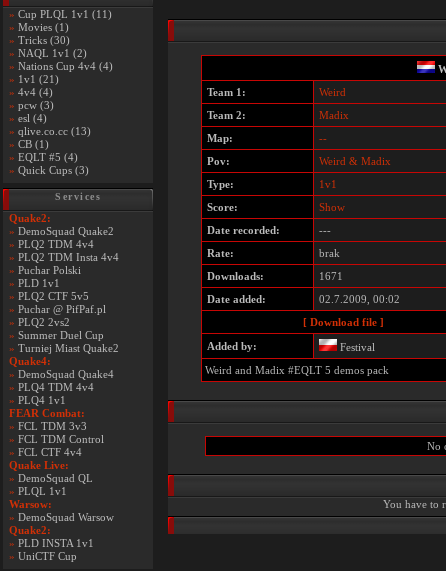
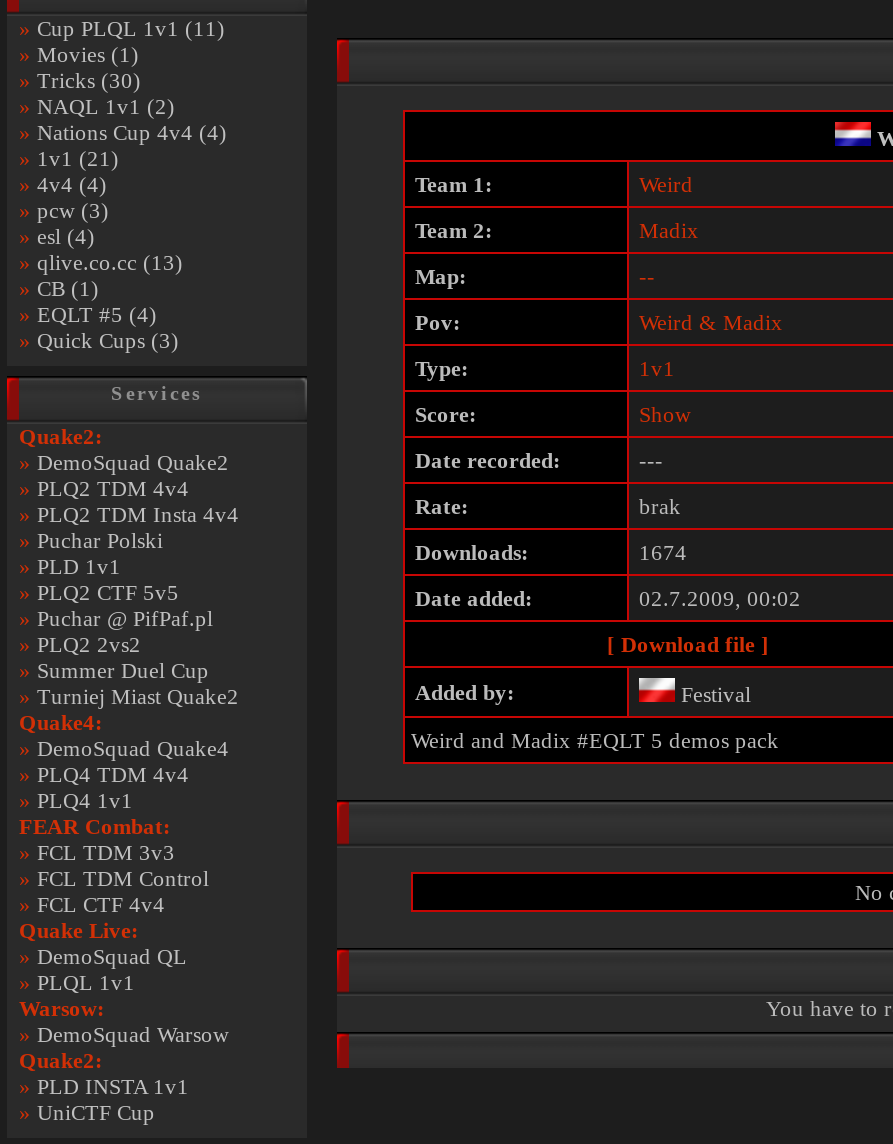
[319,270,343,282] 1671 -> [639,540,687,564] 1674

